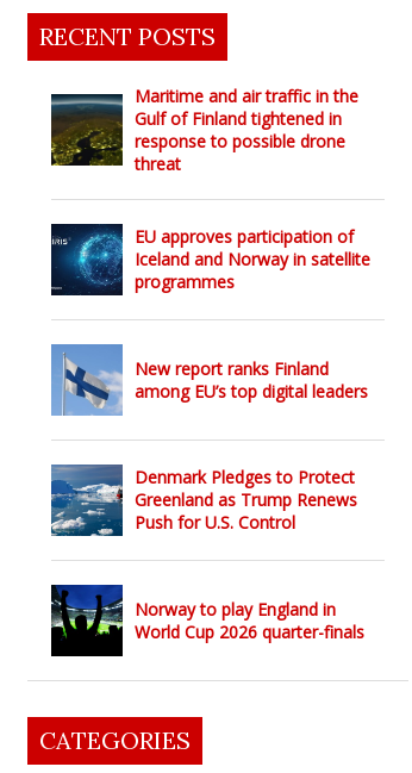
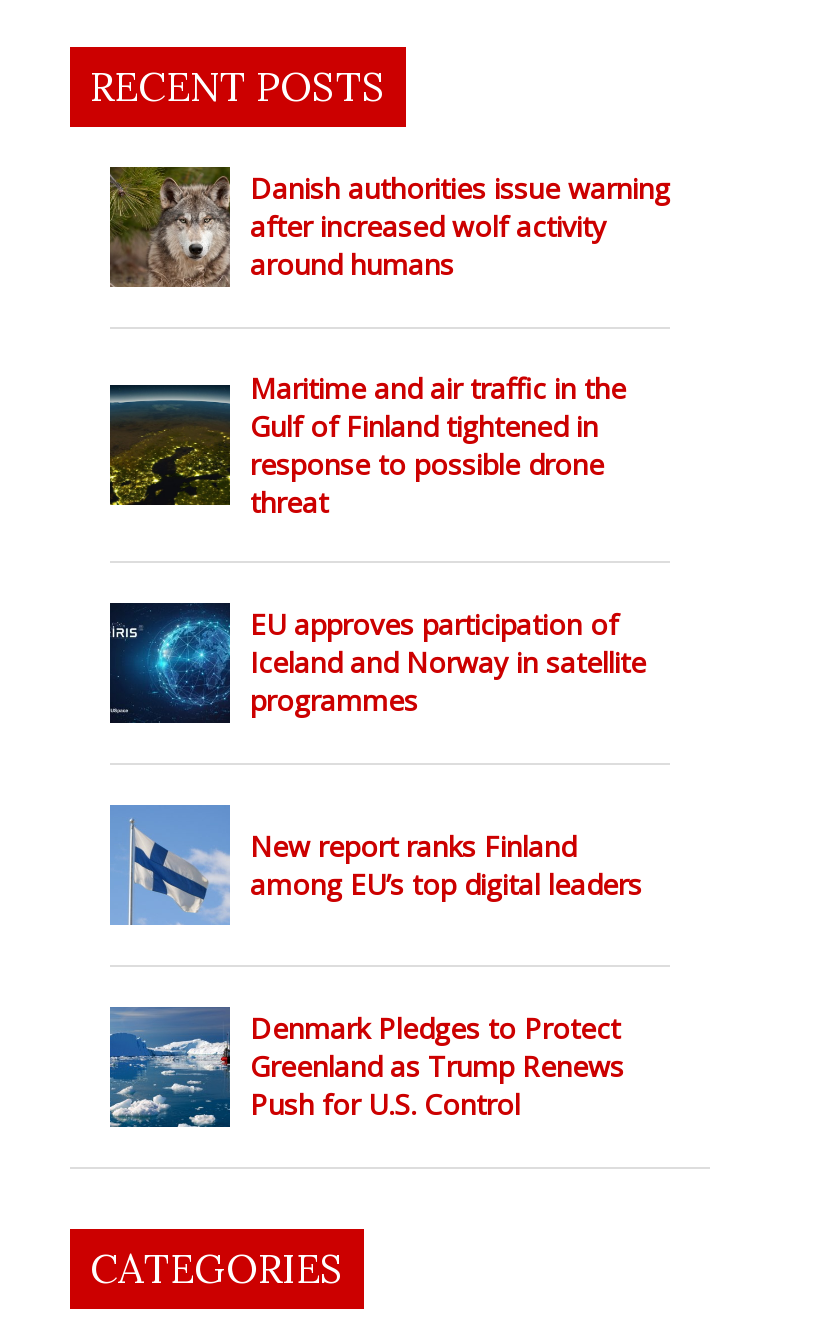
none -> [108,165,670,303] [image] | Danish authorities issue warning | after increased wolf activity | around humans
moved [49,85,370,534] -> [106,369,646,1123]: [image] | Maritime and air traffic in the | Gulf of Finland tightened in | ... | Greenland as Trump Renews | Push for U.S. Control
[50,584,364,657] [image] | Norway to play England in | World Cup 2026 quarter-finals -> none

